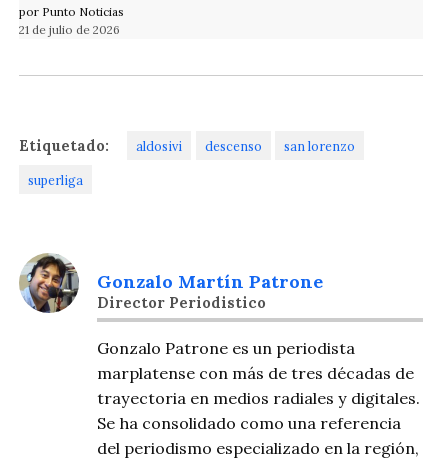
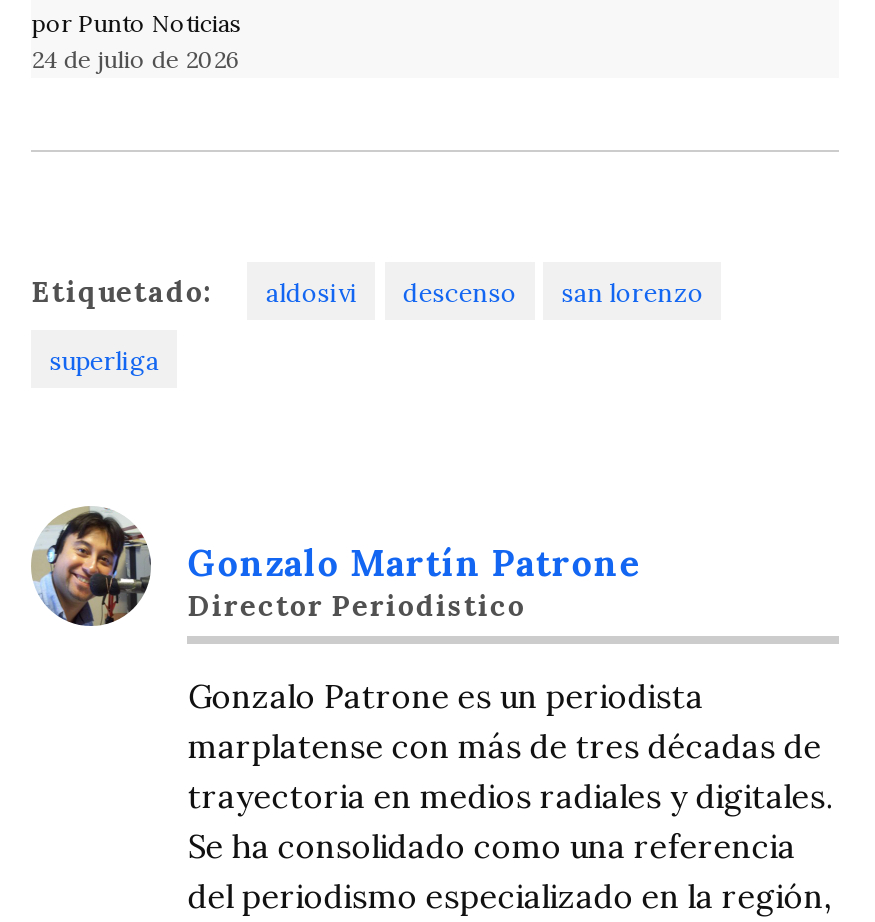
[19,22,120,37] 21 de julio de 2026 -> [32,43,240,73] 24 de julio de 2026

